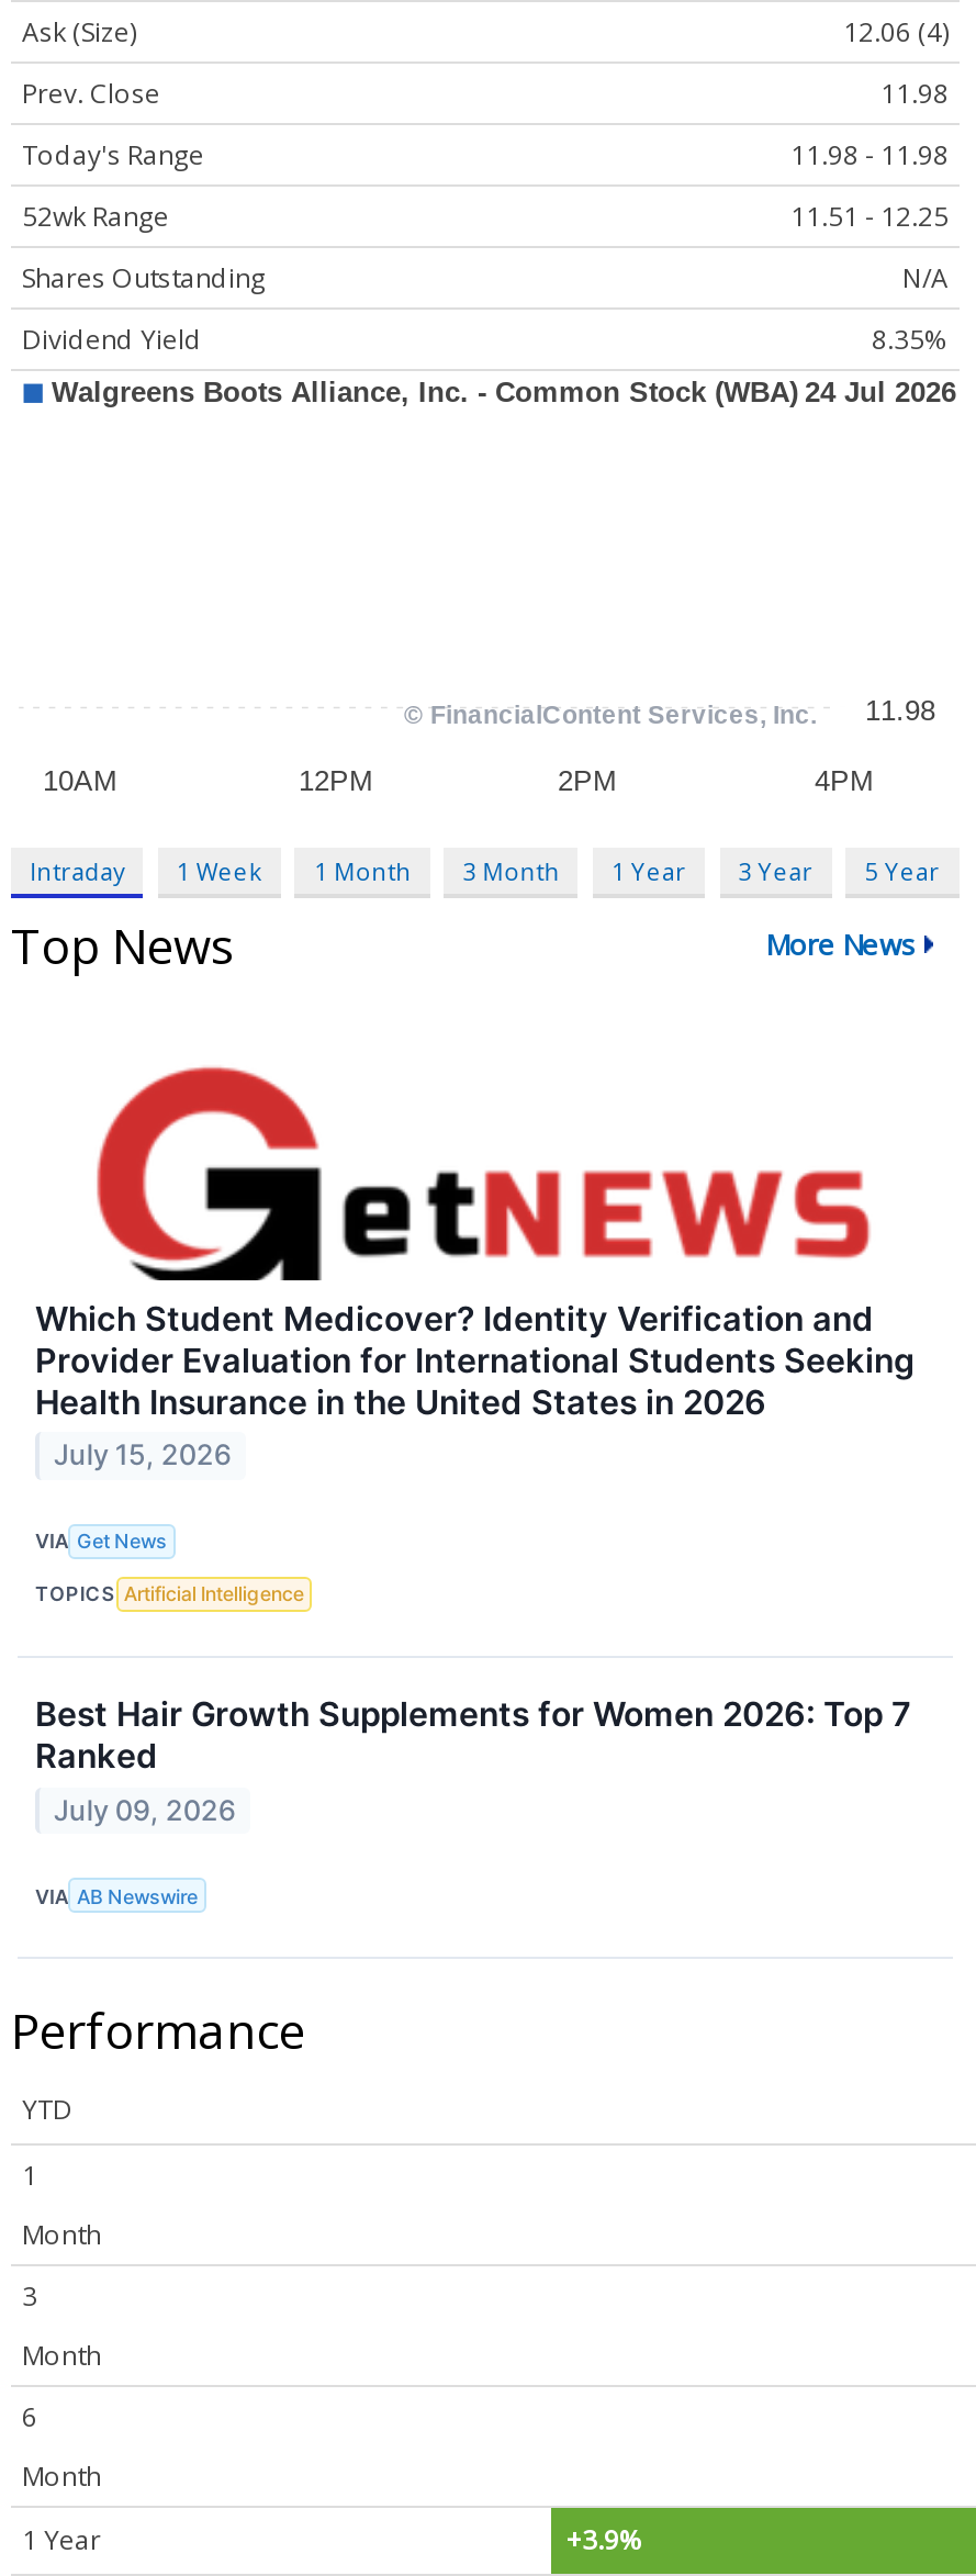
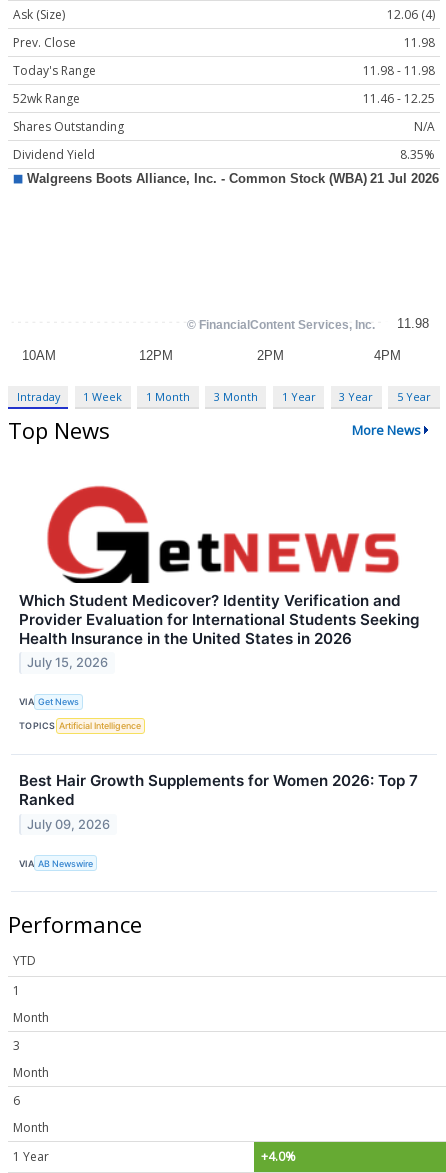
[790,199,949,236] 11.51 - 12.25 -> [363,90,435,107] 11.46 - 12.25
[566,2521,643,2558] +3.9% -> [261,1148,296,1165] +4.0%

